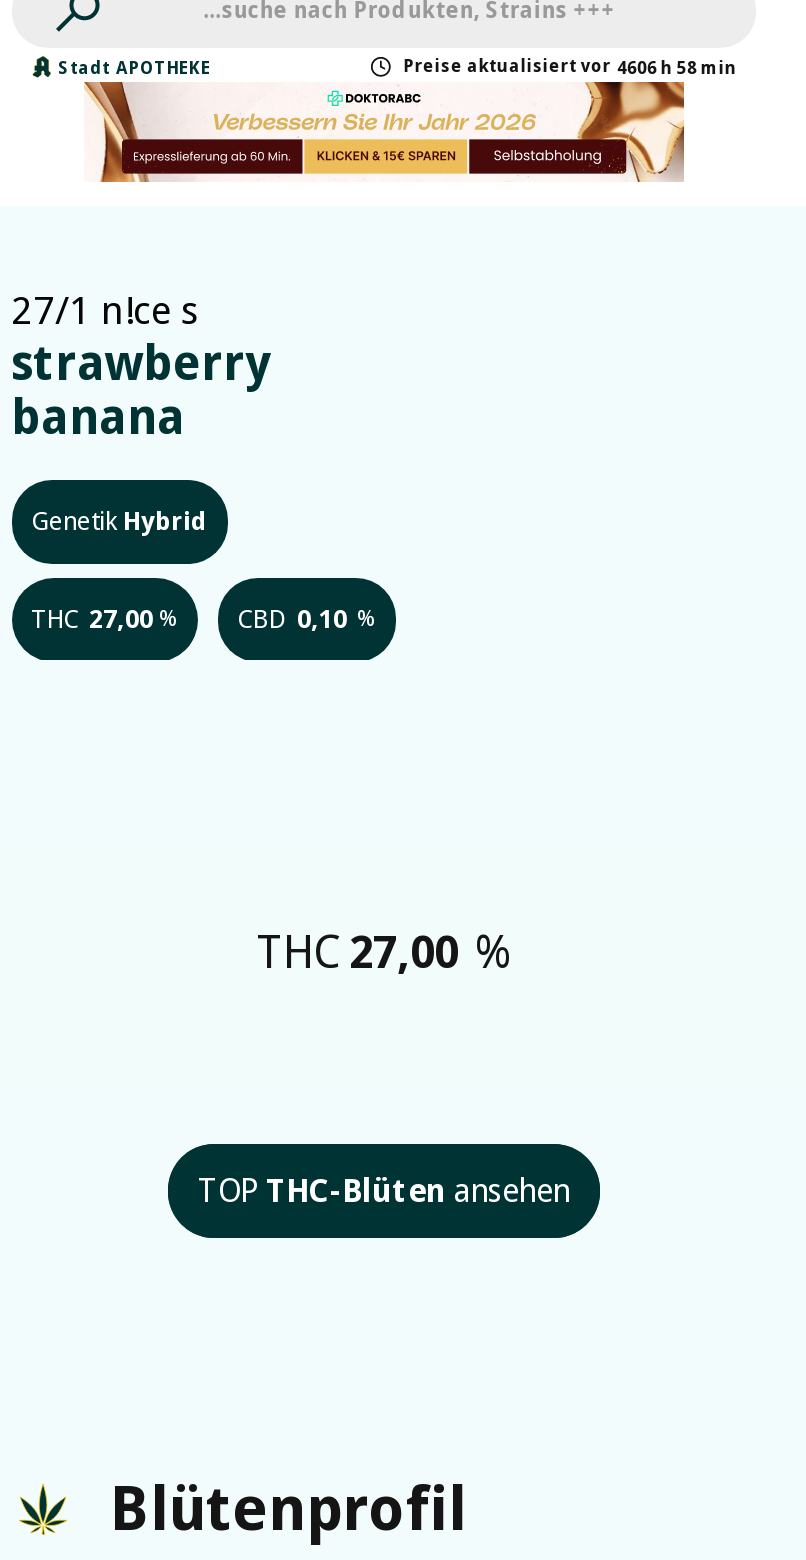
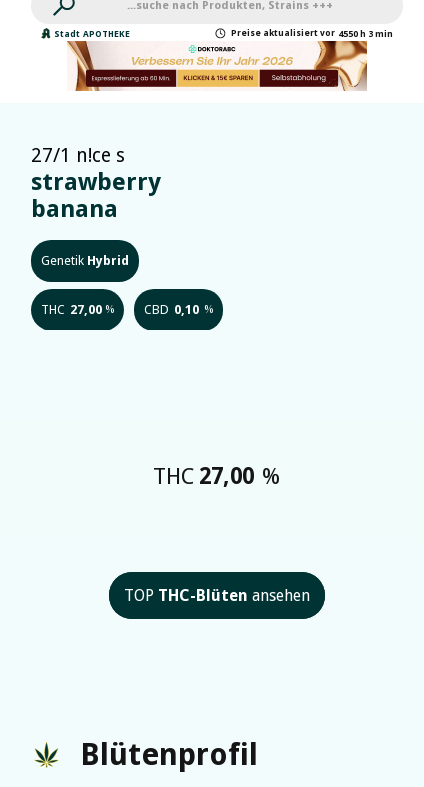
[403,56,737,78] Preise aktualisiert vor 4606 h 58 min -> [231,28,393,39] Preise aktualisiert vor 4550 h 3 min

